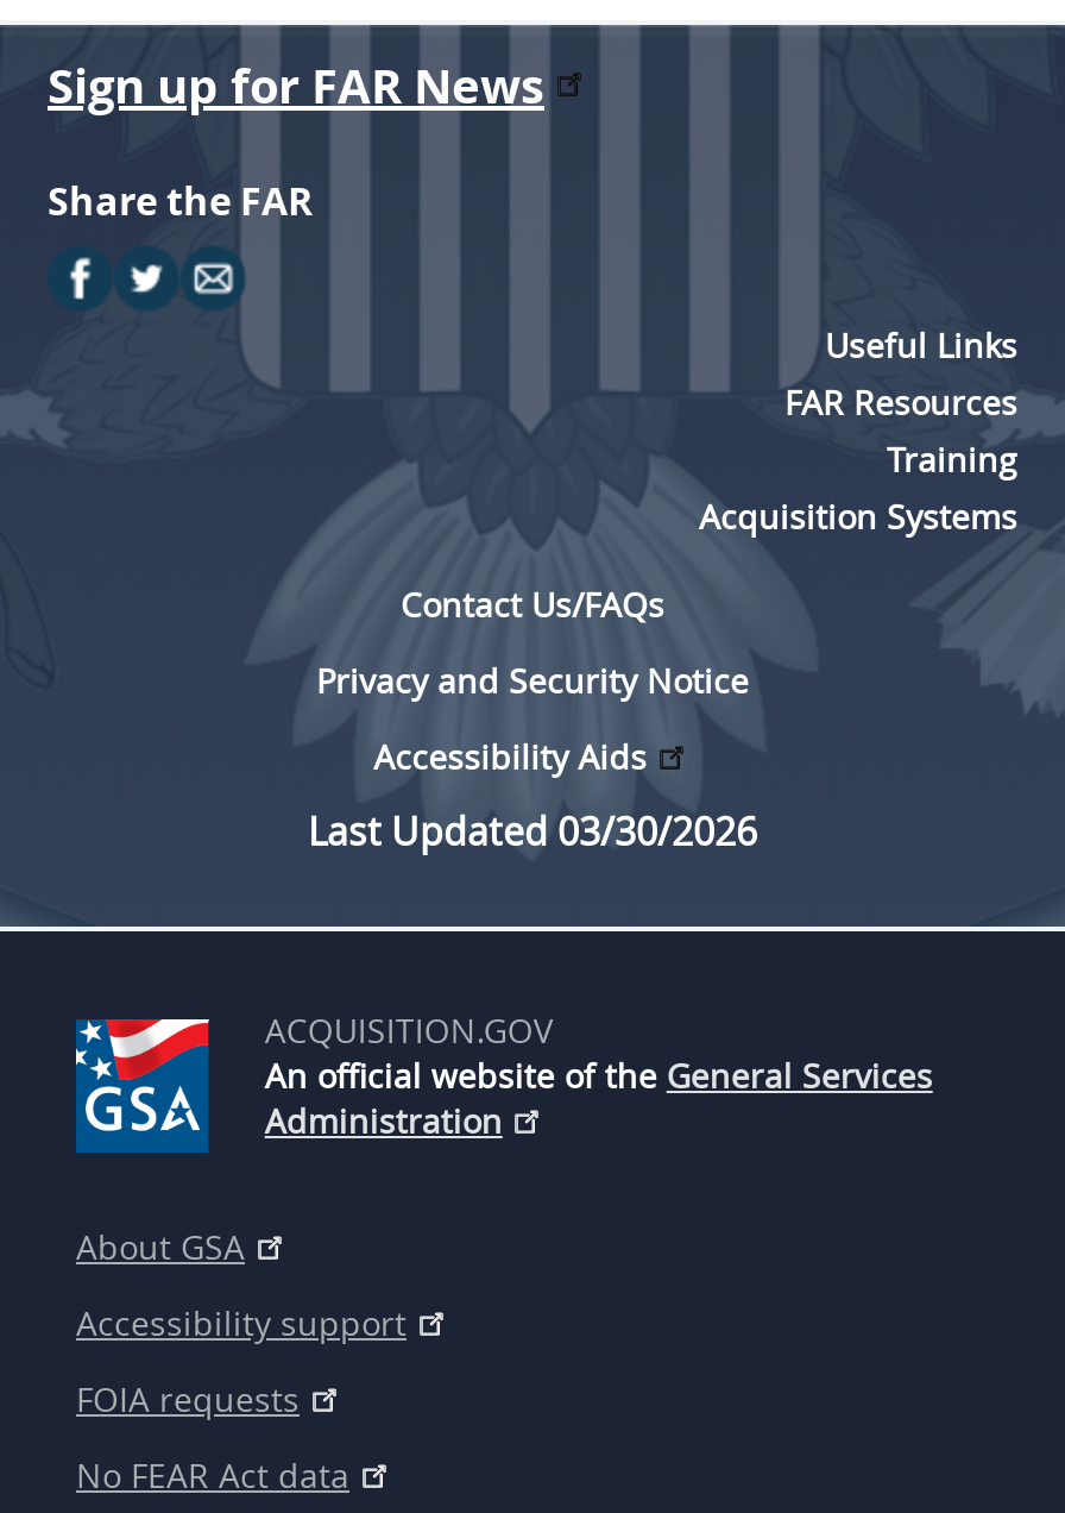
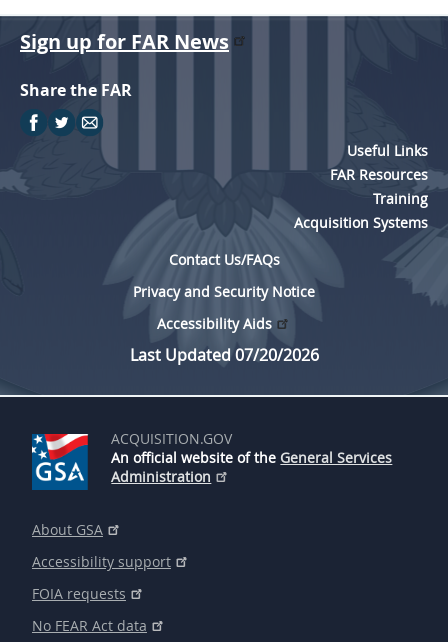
[308,805,757,858] Last Updated 03/30/2026 -> [129,344,318,366] Last Updated 07/20/2026

